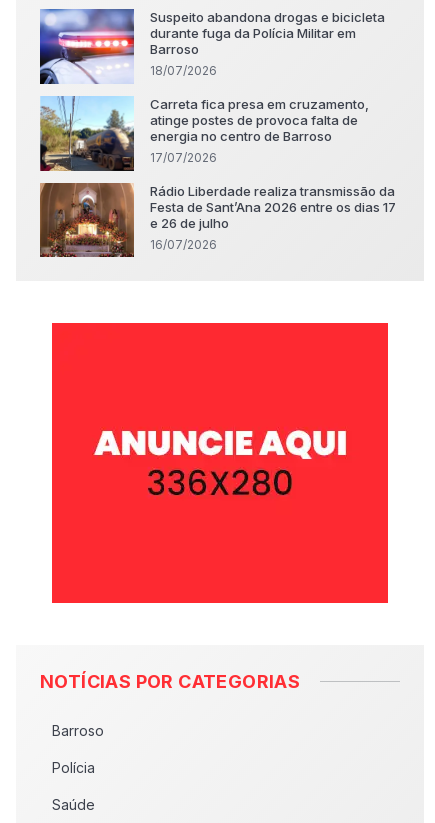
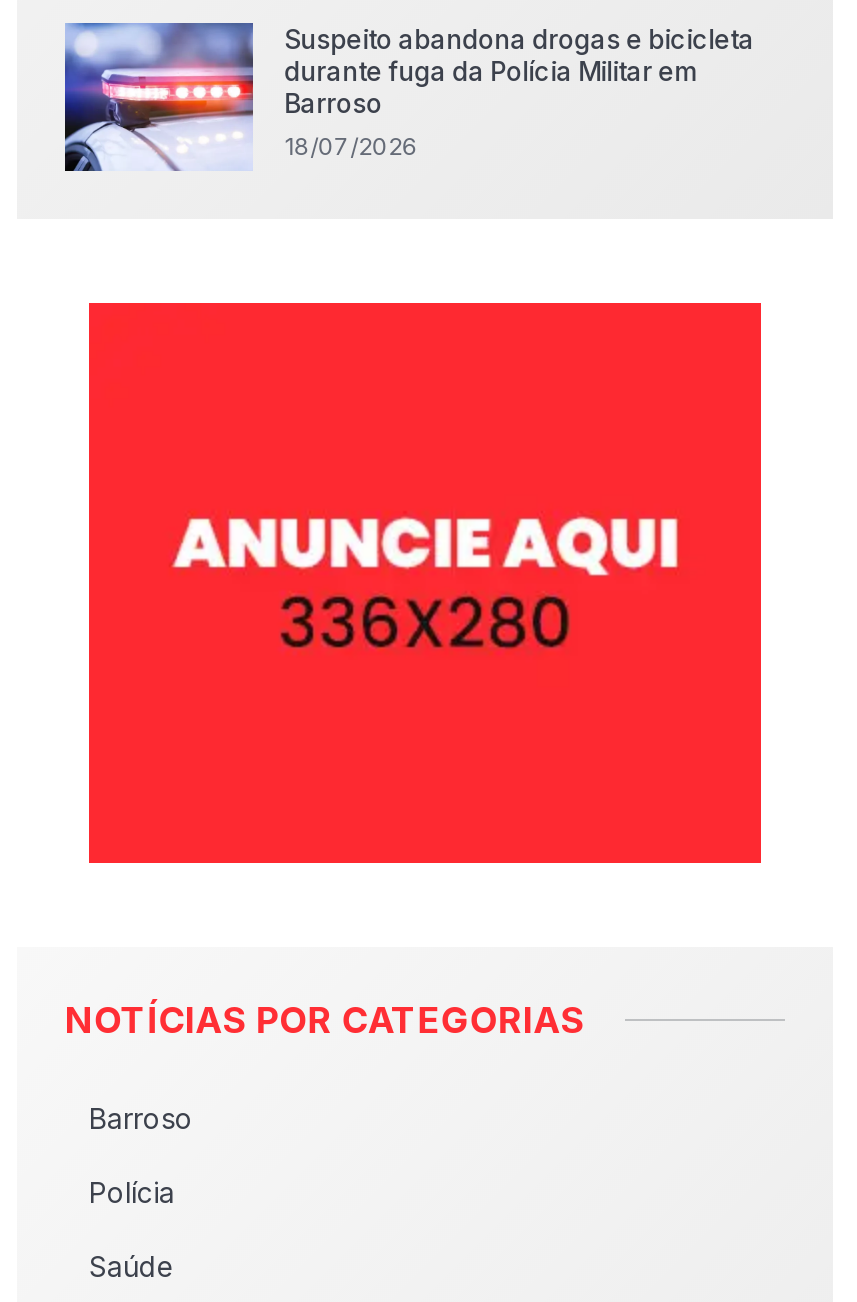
[39,95,396,252] [image] | Carreta fica presa em cruzamento, | atinge postes de provoca falta de | energia no centro de Barroso | 17/07/2026 | Rádio Liberdade realiza transmissão da | Festa de Sant’Ana 2026 entre os dias 17 | e 26 de julho | 16/07/2026 -> none
[39,182,135,258] [image] -> none

